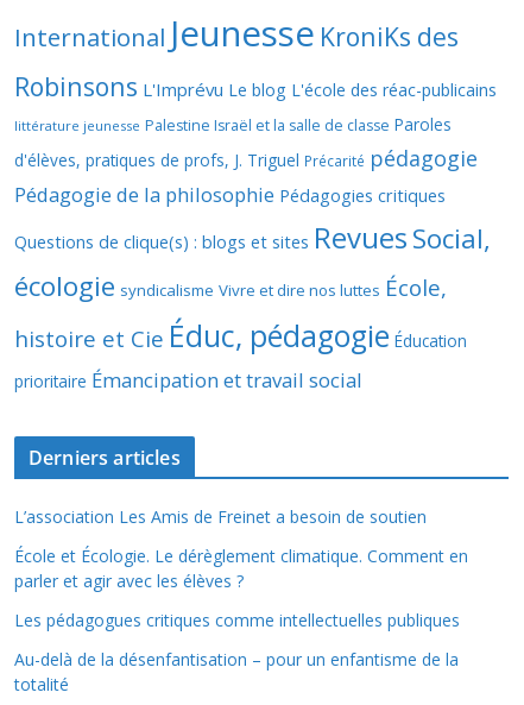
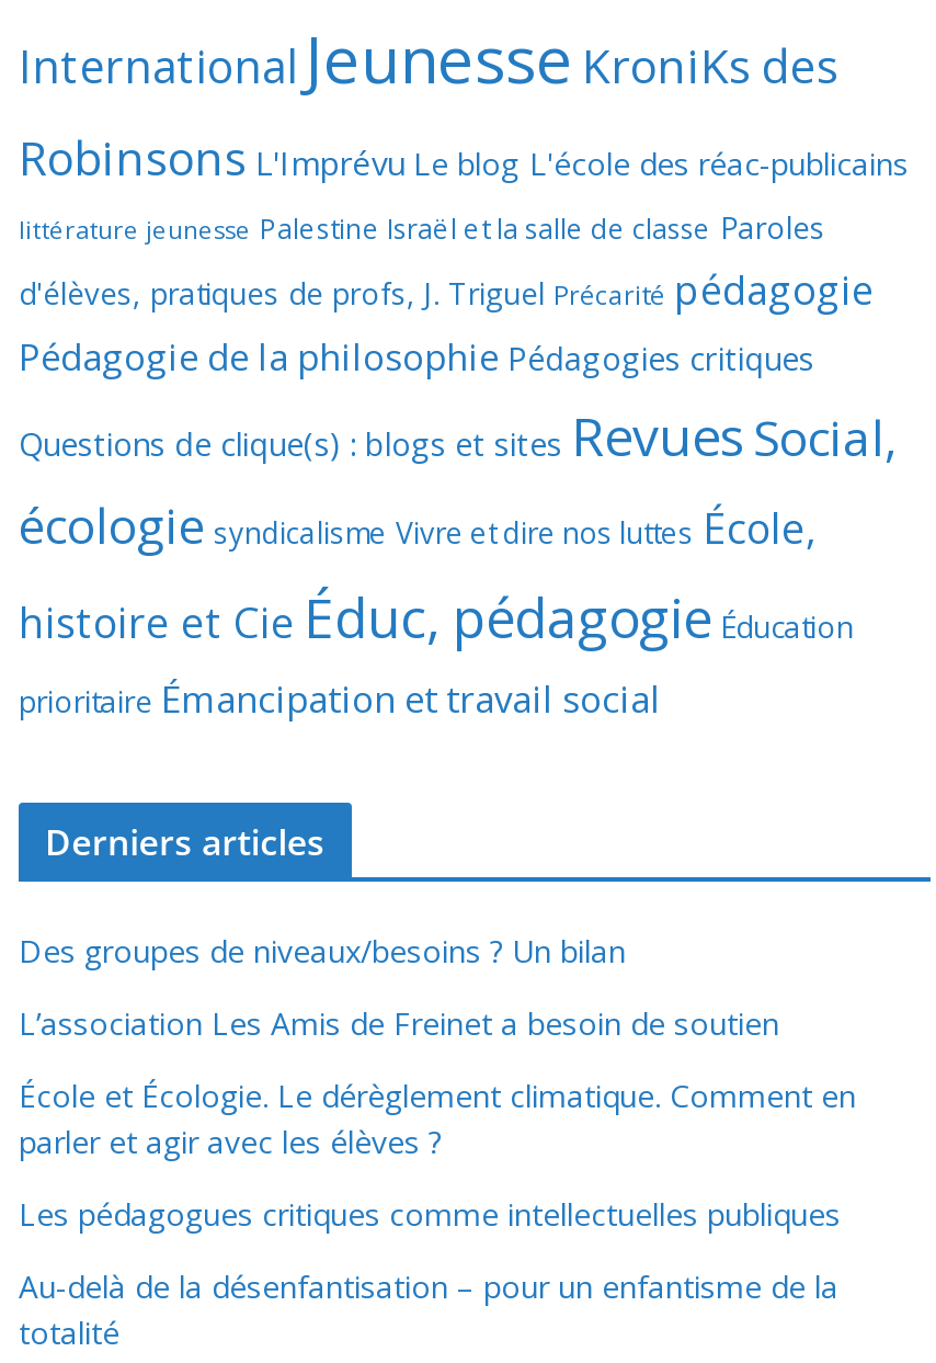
none -> [19,930,626,972] Des groupes de niveaux/besoins ? Un bilan

